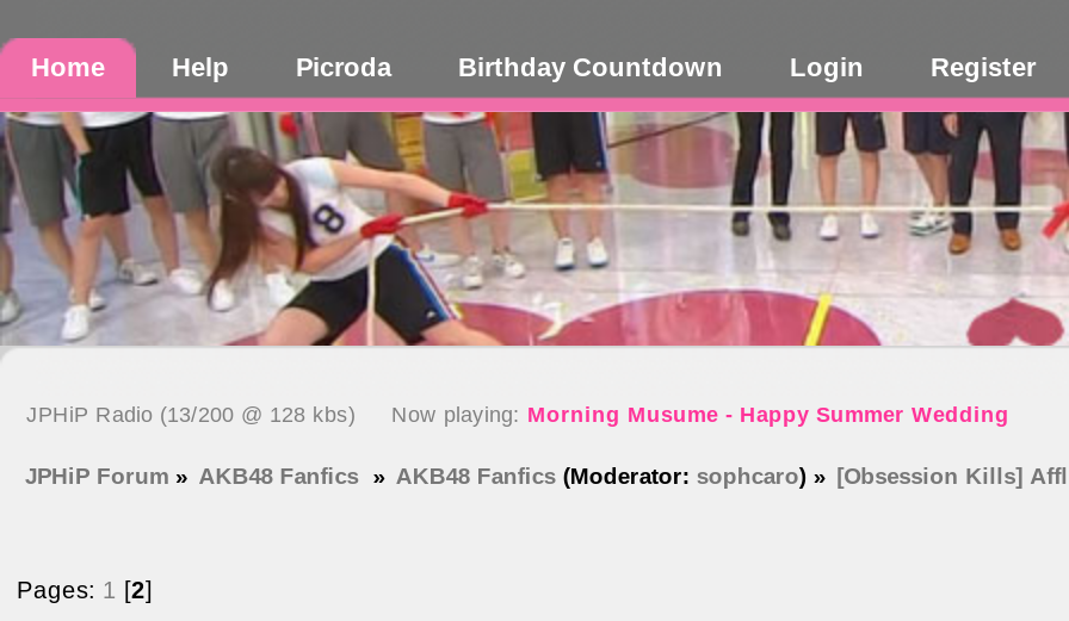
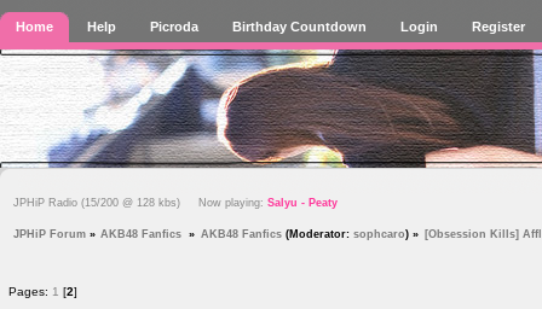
[7,110,1062,427] [image] | JPHiP Radio (13/200 @ 128 kbs) Now playing: Morning Musume - Happy Summer Wedding -> [4,48,538,209] [image] | JPHiP Radio (15/200 @ 128 kbs) Now playing: Salyu - Peaty

